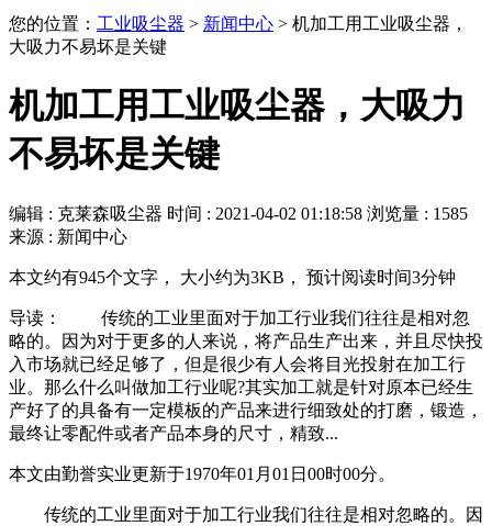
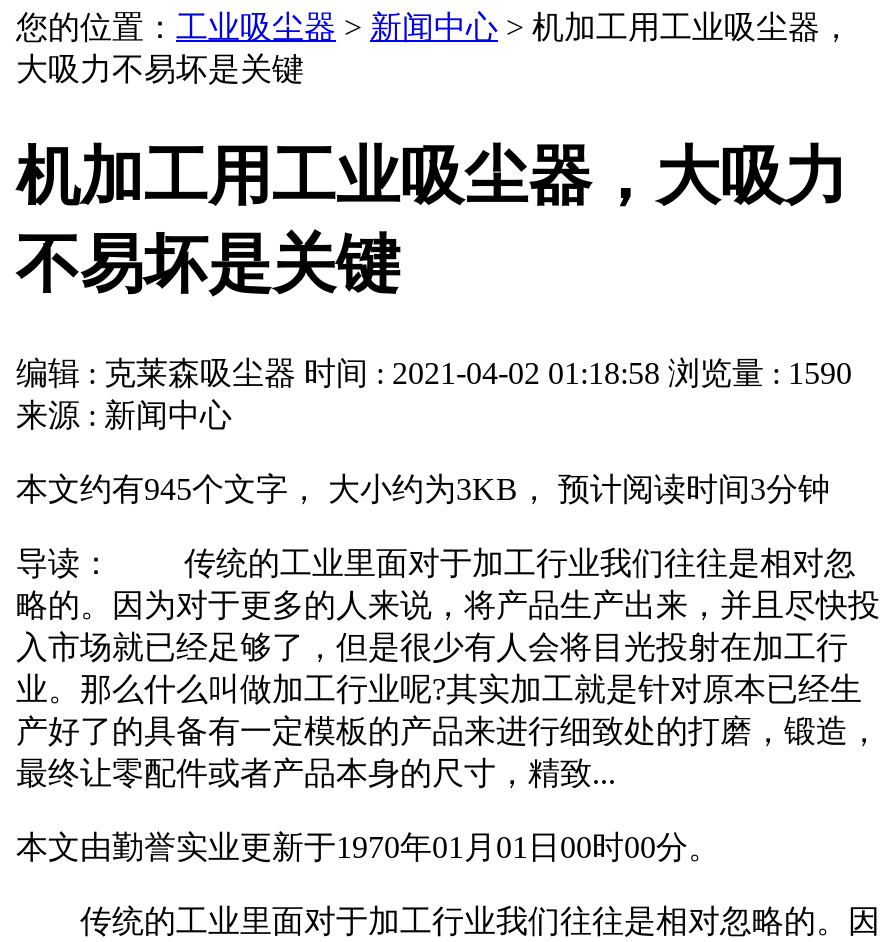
[9,204,468,223] 编辑 : 克莱森吸尘器时间 : 2021-04-02 01:18:58 浏览量 : 1585 -> [16,356,852,390] 编辑 : 克莱森吸尘器时间 : 2021-04-02 01:18:58 浏览量 : 1590

